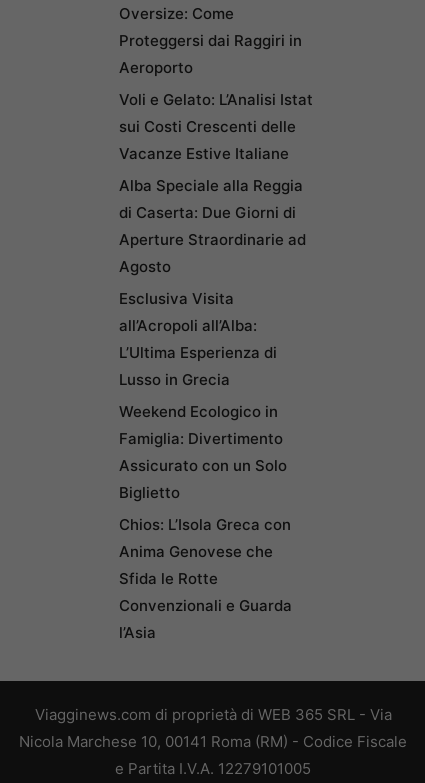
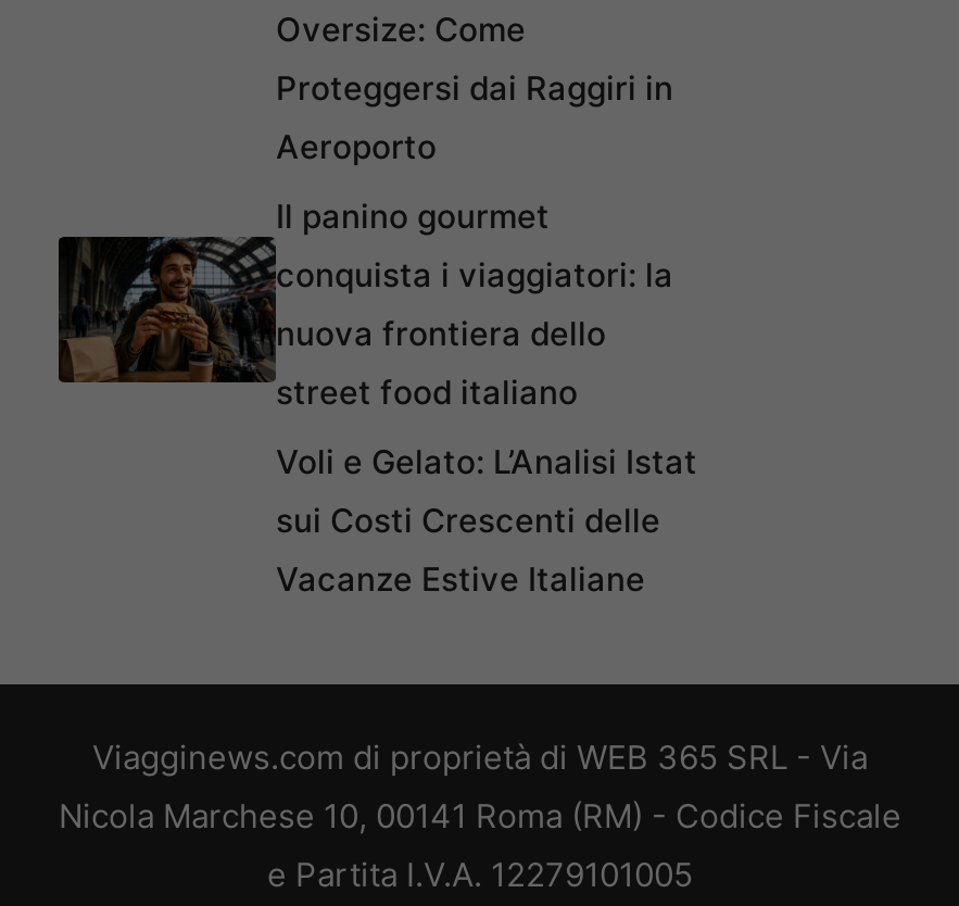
none -> [56,196,673,413] [image] | Il panino gourmet | conquista i viaggiatori: la | nuova frontiera dello | street food italiano
moved [119,90,313,163] -> [276,441,697,600]: Voli e Gelato: L’Analisi Istat | sui Costi Crescenti delle | Vacanze Estive Italiane
[119,176,306,642] Alba Speciale alla Reggia | di Caserta: Due Giorni di | Aperture Straordinarie ad | Agosto | Esclusiva Visita | all’Acropoli all’Alba: | L’Ultima Esperienza di | Lusso in Grecia | Weekend Ecologico in | Famiglia: Divertimento | Assicurato con un Solo | Biglietto | Chios: L’Isola Greca con | Anima Genovese che | Sfida le Rotte | Convenzionali e Guarda | l’Asia -> none

